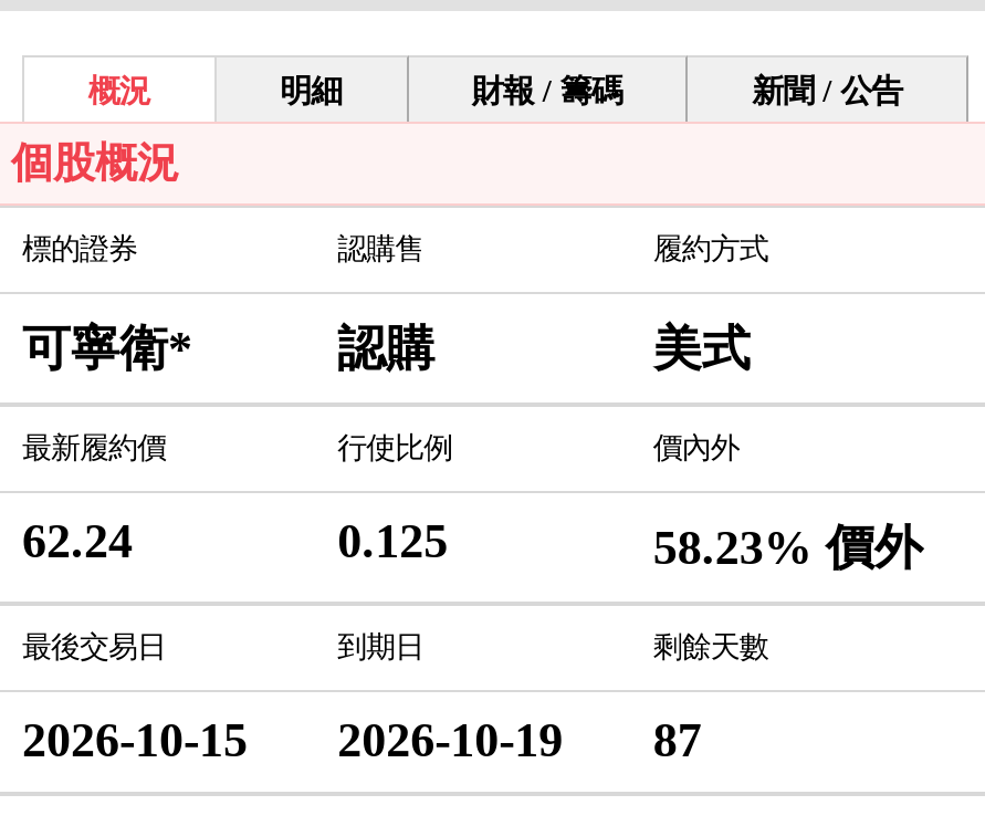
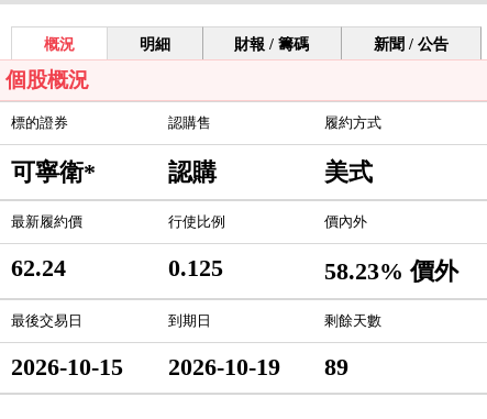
[22,714,702,767] 2026-10-15 2026-10-19 87 -> [11,354,349,381] 2026-10-15 2026-10-19 89

